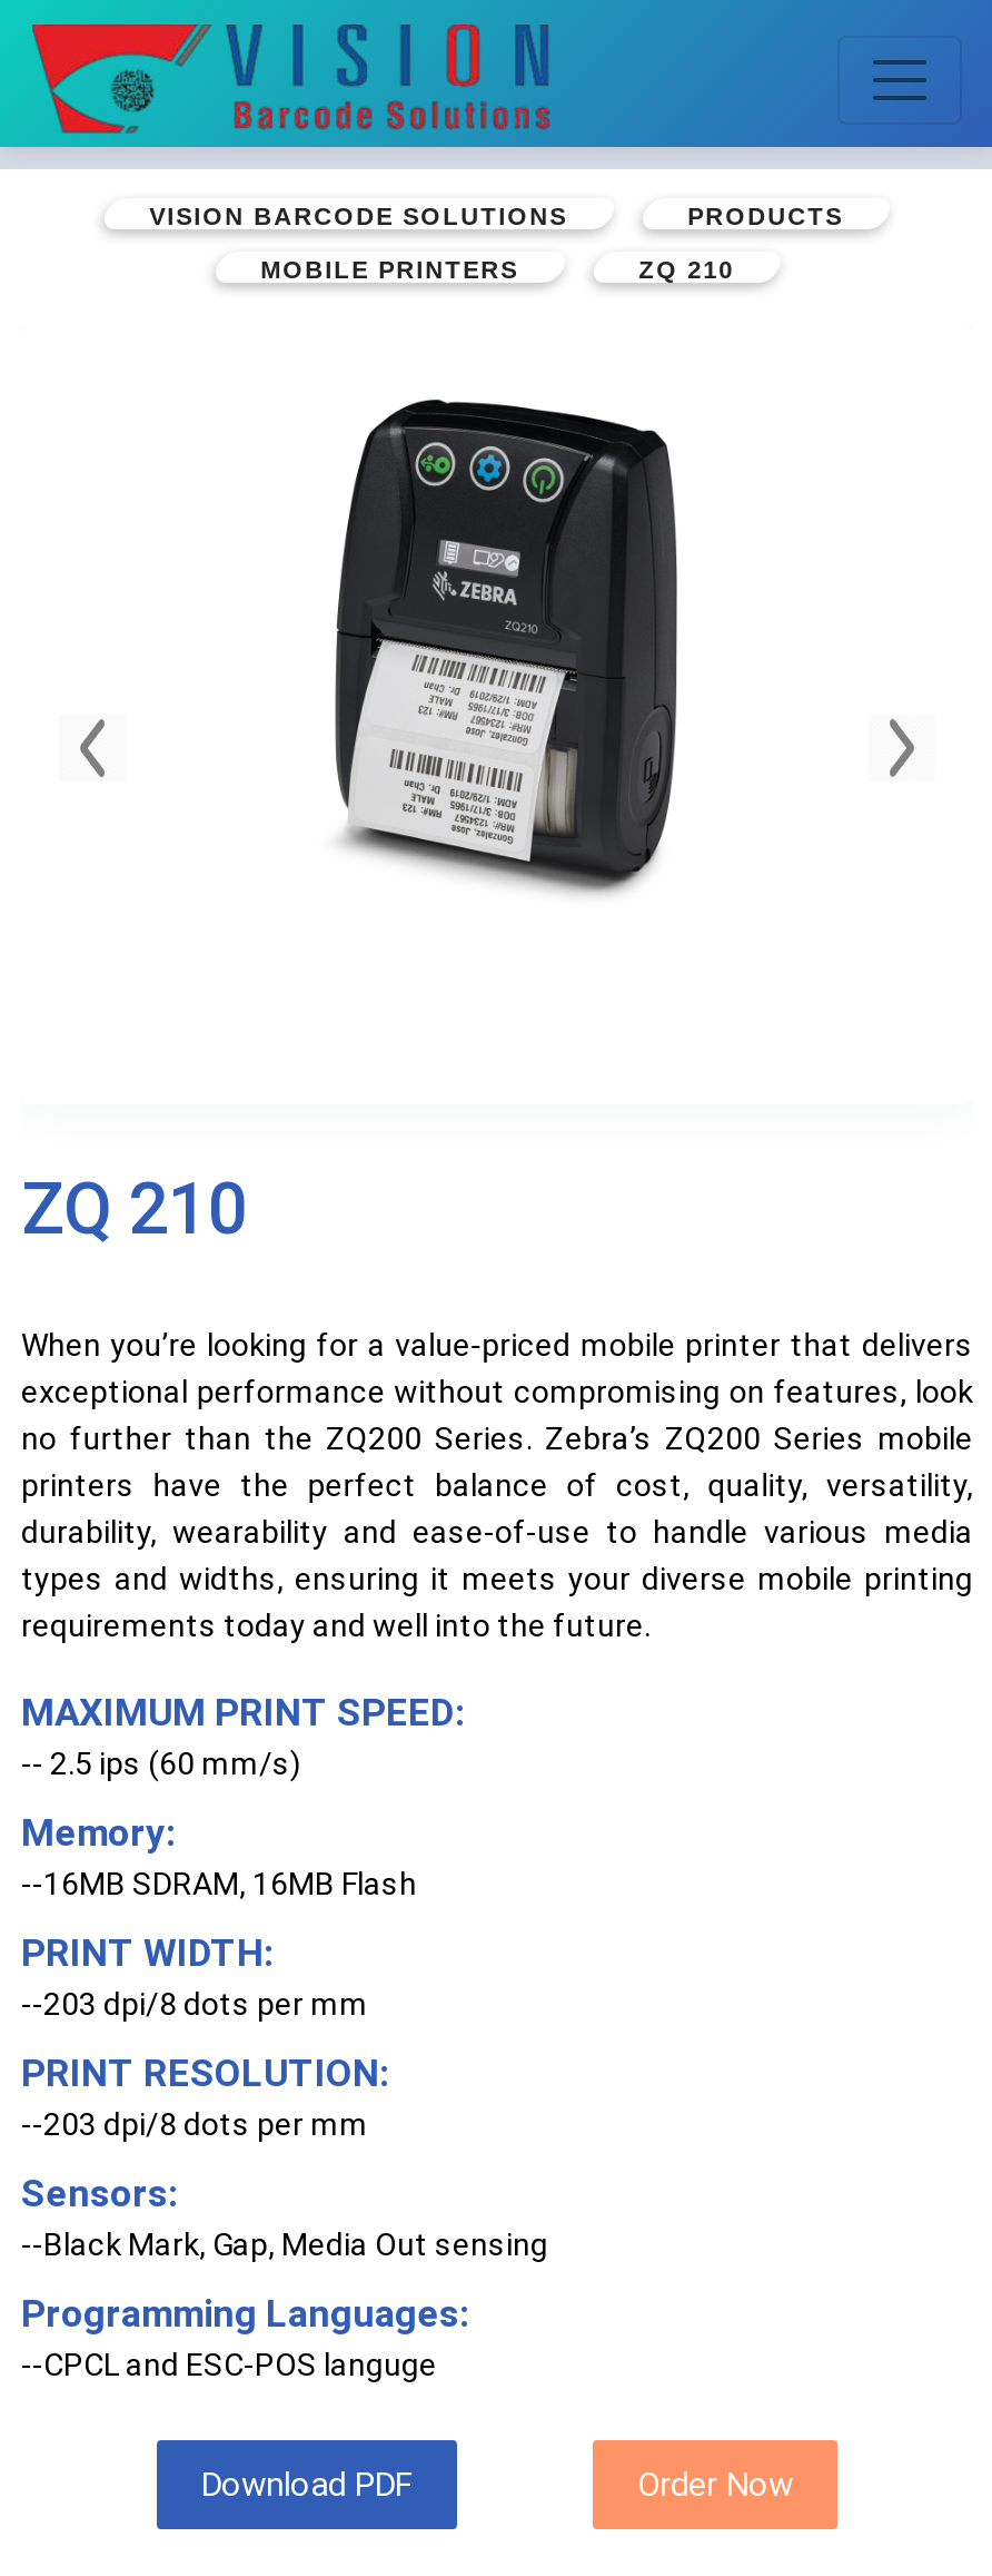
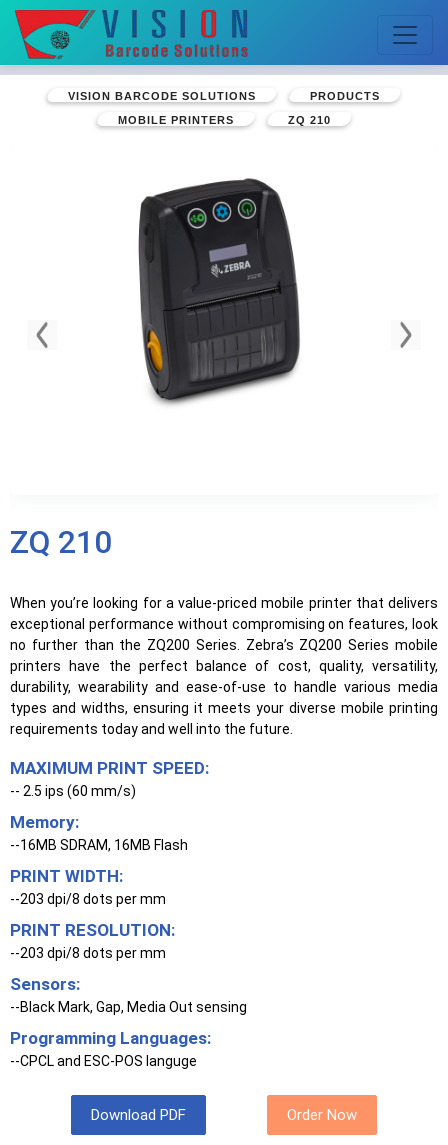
[308,396,679,902] [image] -> [138,177,305,405] [image]

